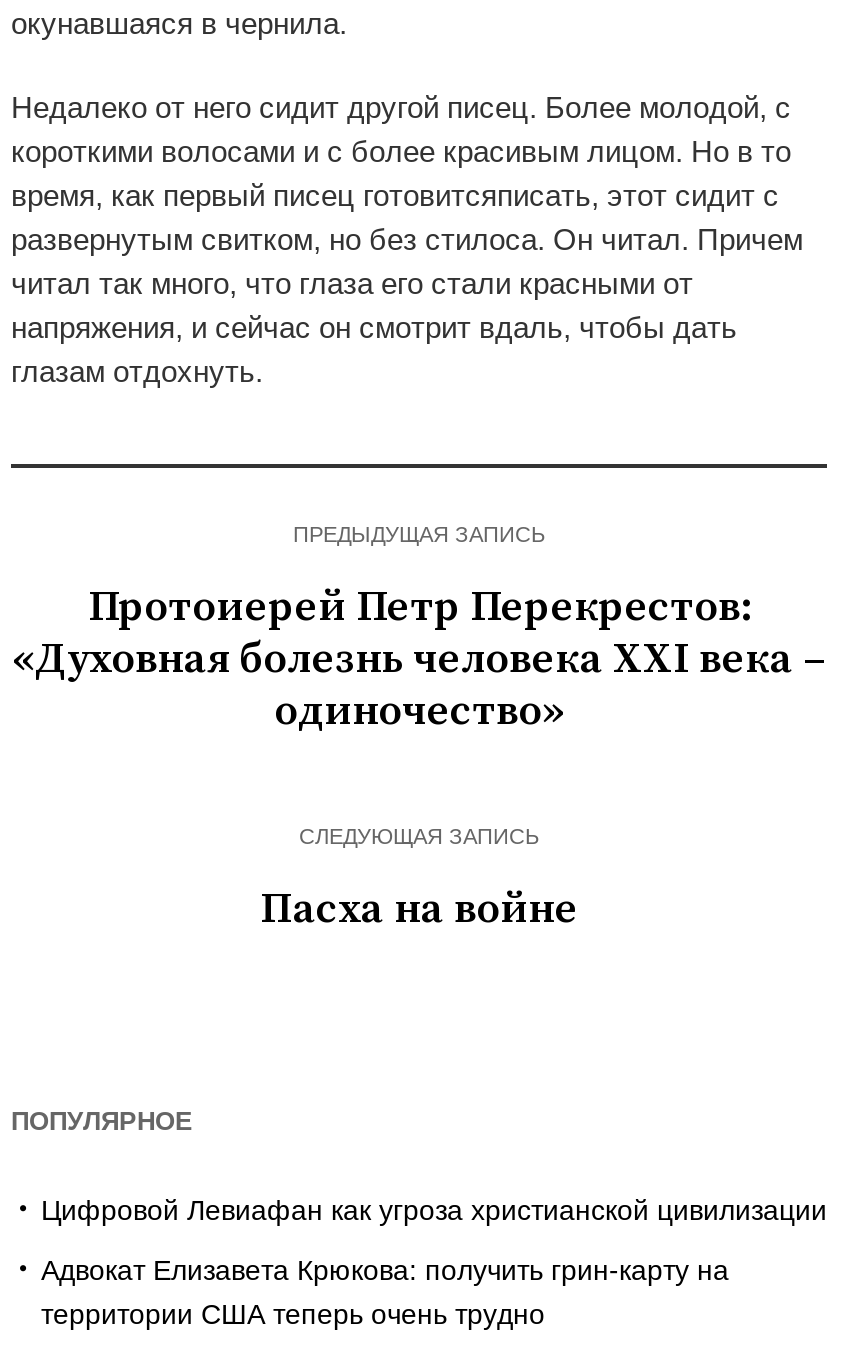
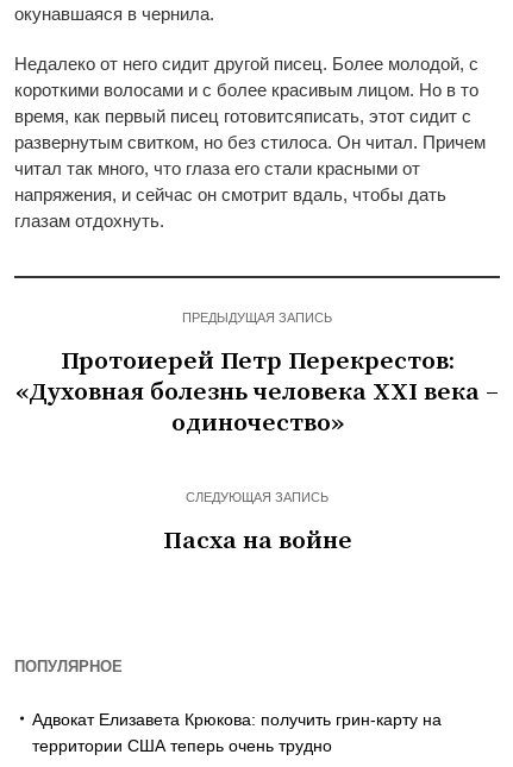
[41,1195,827,1227] Цифровой Левиафан как угроза христианской цивилизации -> none

